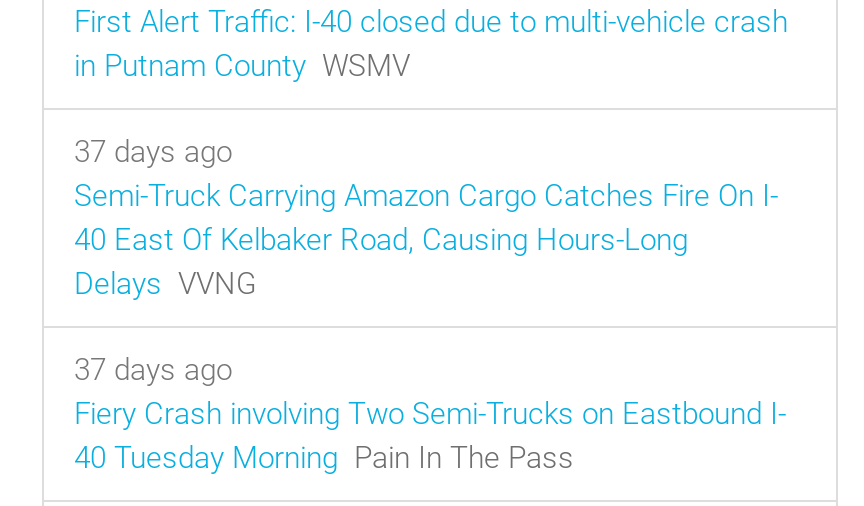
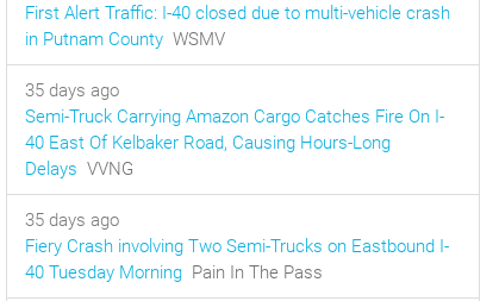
[74,134,232,170] 37 days ago -> [25,80,119,101] 35 days ago
[74,352,232,388] 37 days ago -> [25,209,119,231] 35 days ago

